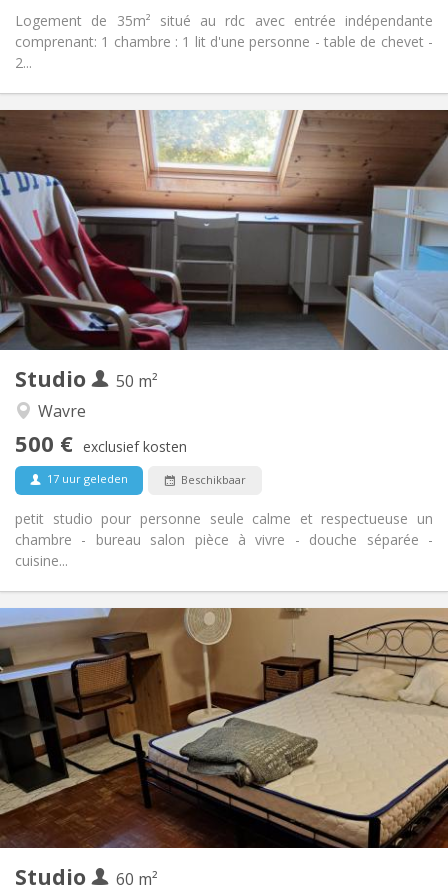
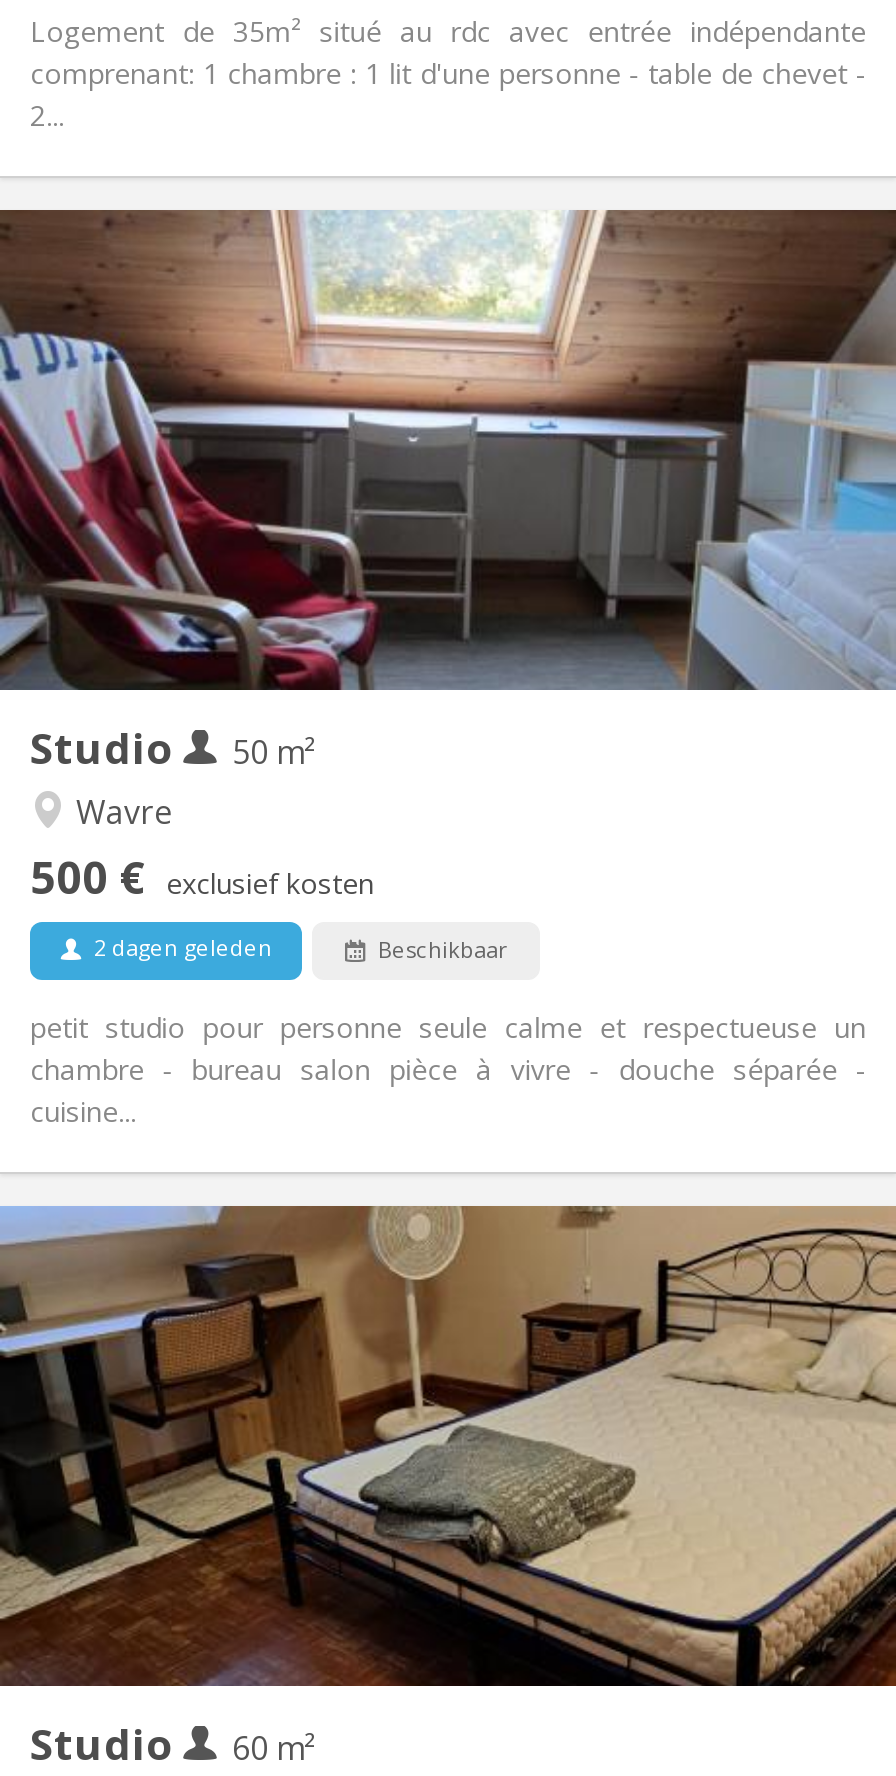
[44,471,128,486] 17 uur geleden -> [88,932,272,962] 2 dagen geleden

